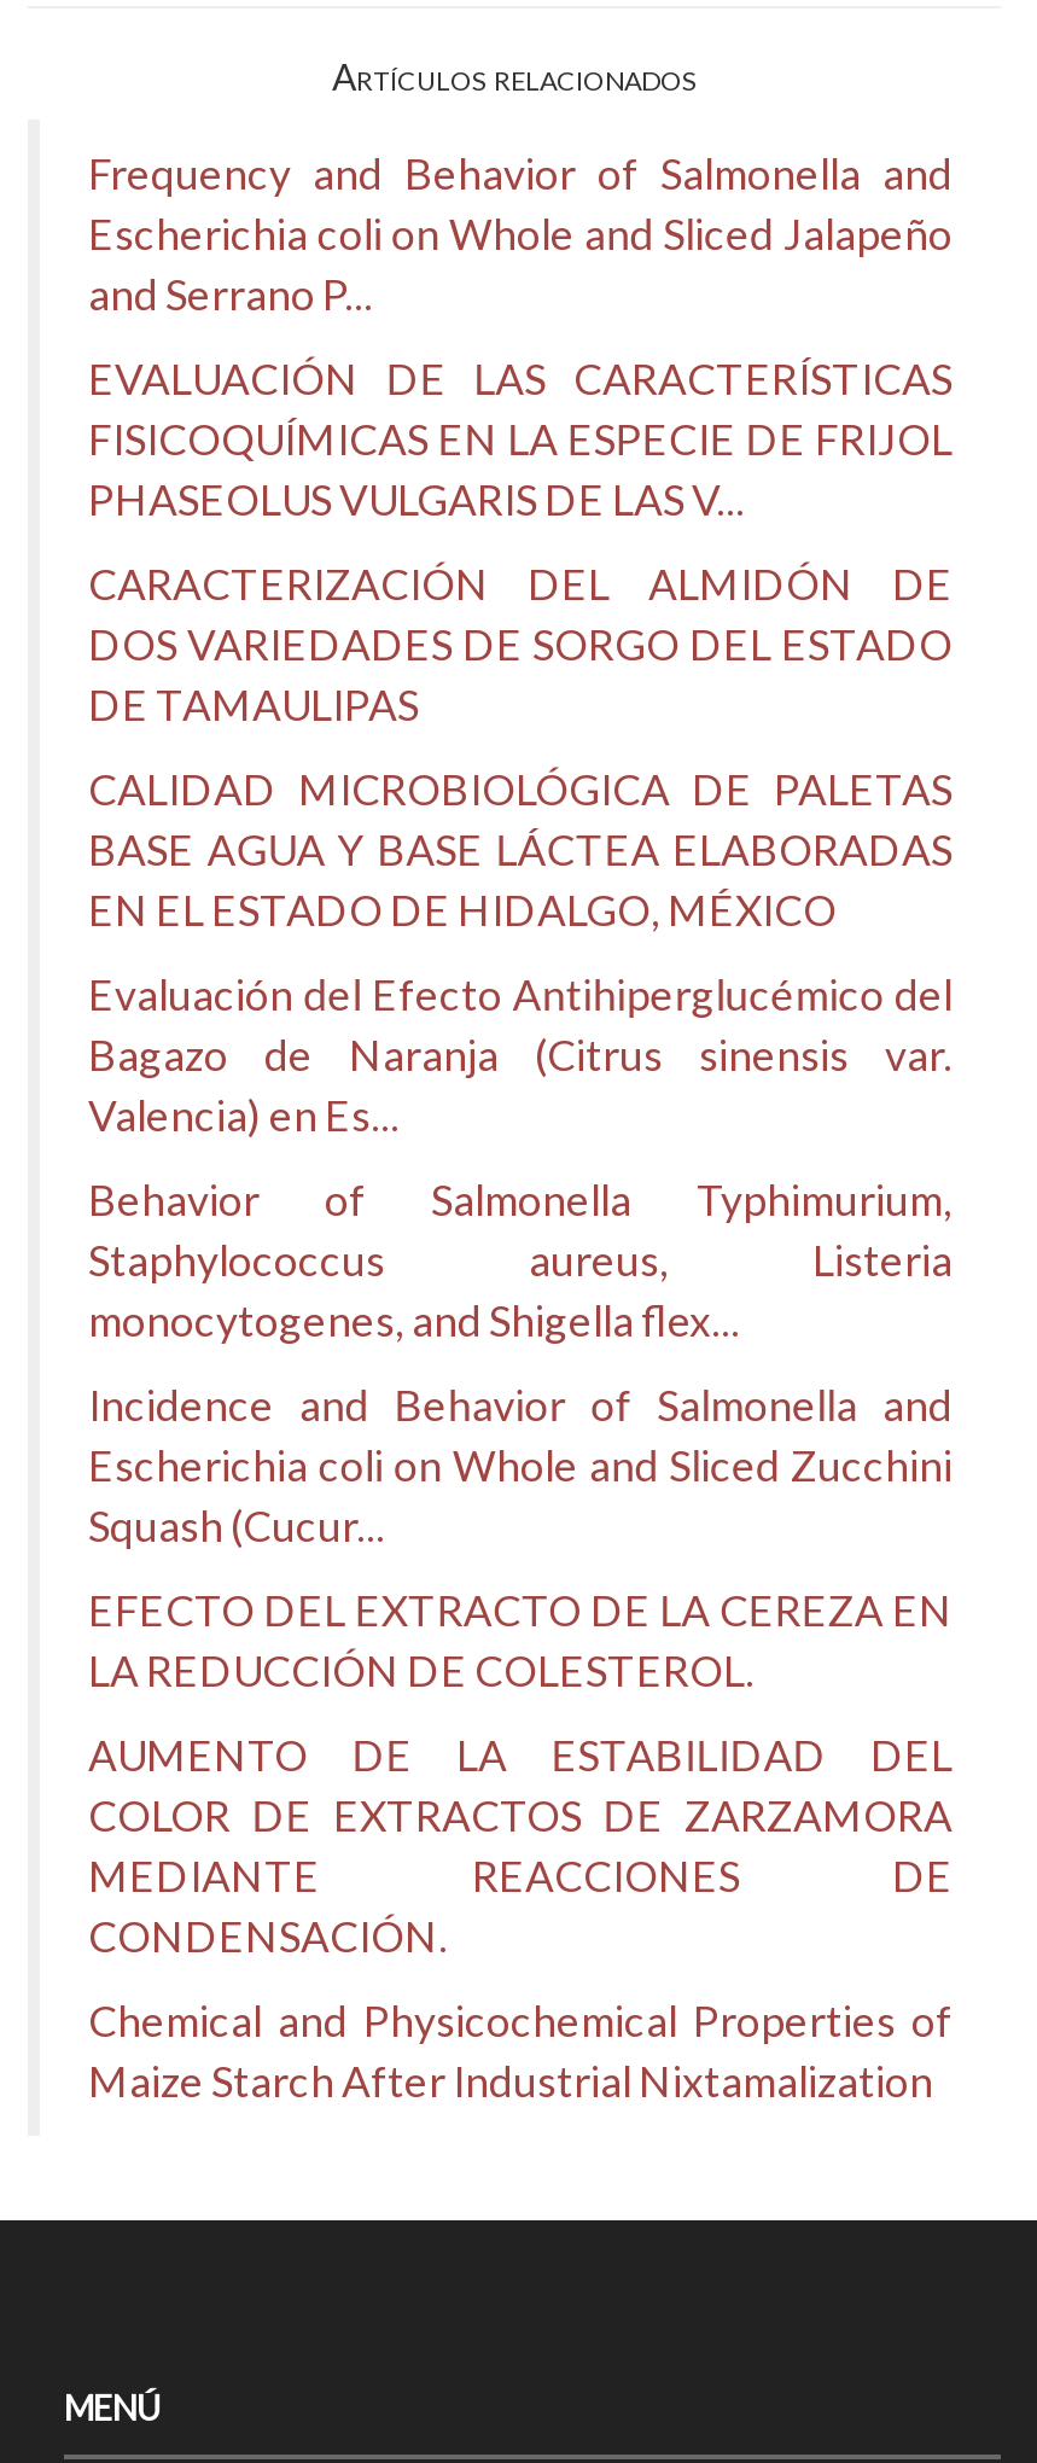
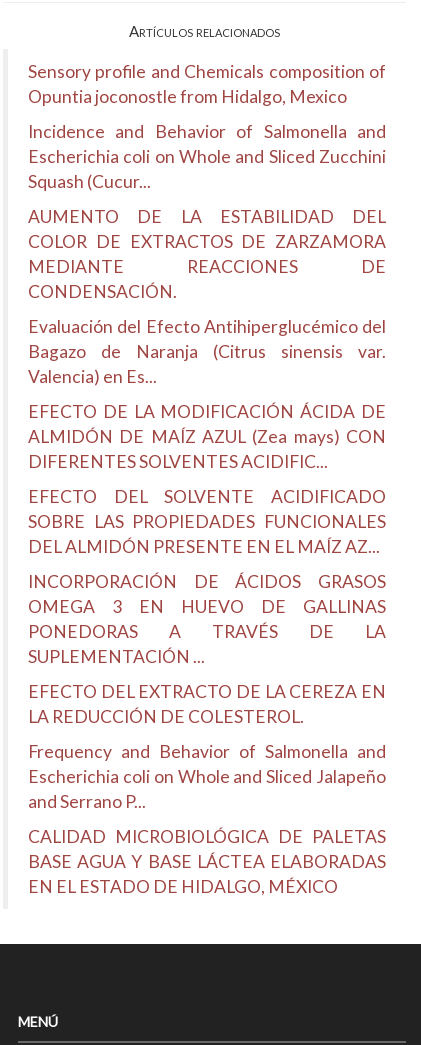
moved [88,149,952,936] -> [28,741,386,897]: Frequency and Behavior of Salmonella and | Escherichia coli on Whole and Sliced Jalapeño | and Serrano P... | CALIDAD MICROBIOLÓGICA DE PALETAS | BASE AGUA Y BASE LÁCTEA ELABORADAS | EN EL ESTADO DE HIDALGO, MÉXICO
[88,354,952,1346] EVALUACIÓN DE LAS CARACTERÍSTICAS | FISICOQUÍMICAS EN LA ESPECIE DE FRIJOL | PHASEOLUS VULGARIS DE LAS V... | CARACTERIZACIÓN DEL ALMIDÓN DE | DOS VARIEDADES DE SORGO DEL ESTADO | DE TAMAULIPAS | Behavior of Salmonella Typhimurium, | Staphylococcus aureus, Listeria | monocytogenes, and Shigella flex... -> [28,61,386,107] Sensory profile and Chemicals composition of | Opuntia joconostle from Hidalgo, Mexico
moved [88,970,952,1141] -> [28,316,386,387]: Evaluación del Efecto Antihiperglucémico del | Bagazo de Naranja (Citrus sinensis var. | Valencia) en Es...
moved [88,1380,952,1551] -> [28,121,386,192]: Incidence and Behavior of Salmonella and | Escherichia coli on Whole and Sliced Zucchini | Squash (Cucur...
moved [88,1585,952,1696] -> [28,681,386,727]: EFECTO DEL EXTRACTO DE LA CEREZA EN | LA REDUCCIÓN DE COLESTEROL.
moved [88,1730,952,1962] -> [28,206,386,302]: AUMENTO DE LA ESTABILIDAD DEL | COLOR DE EXTRACTOS DE ZARZAMORA | MEDIANTE REACCIONES DE | CONDENSACIÓN.
[88,1996,952,2107] Chemical and Physicochemical Properties of | Maize Starch After Industrial Nixtamalization -> [28,401,386,667] EFECTO DE LA MODIFICACIÓN ÁCIDA DE | ALMIDÓN DE MAÍZ AZUL (Zea mays) CON | DIFERENTES SOLVENTES ACIDIFIC... | EFECTO DEL SOLVENTE ACIDIFICADO | SOBRE LAS PROPIEDADES FUNCIONALES | DEL ALMIDÓN PRESENTE EN EL MAÍZ AZ... | INCORPORACIÓN DE ÁCIDOS GRASOS | OMEGA 3 EN HUEVO DE GALLINAS | PONEDORAS A TRAVÉS DE LA | SUPLEMENTACIÓN ...

